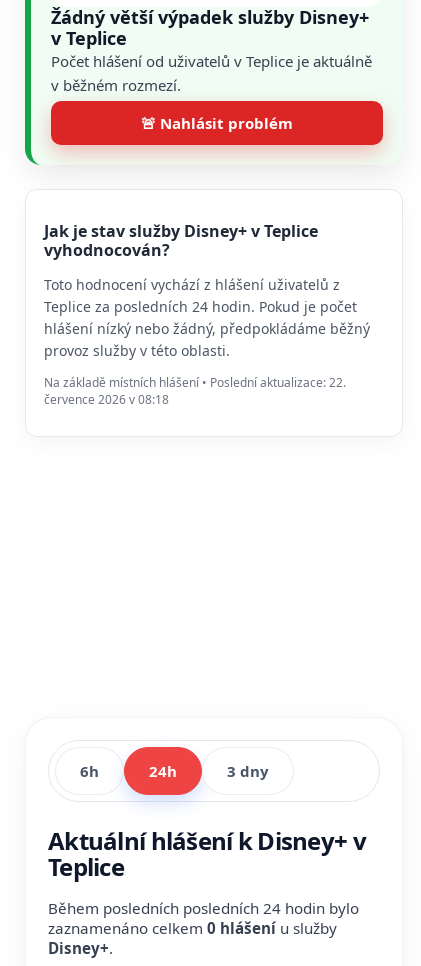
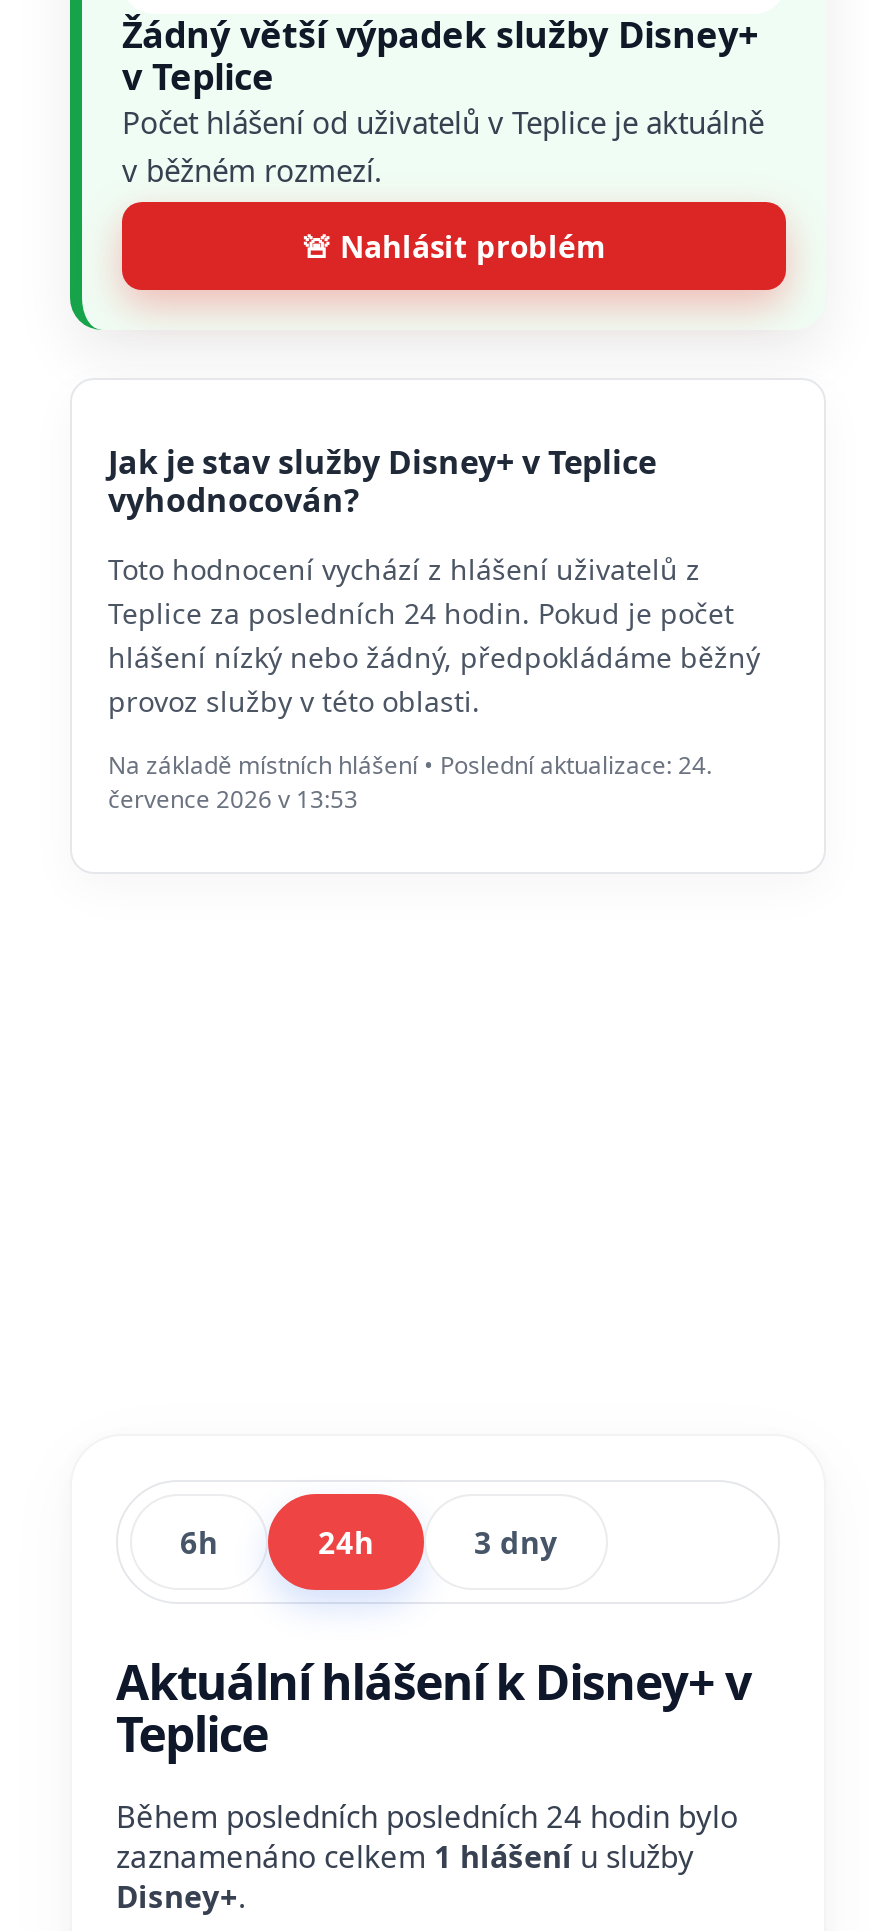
[44,374,346,391] Na základě místních hlášení • Poslední aktualizace: 22. -> [108,748,712,782] Na základě místních hlášení • Poslední aktualizace: 24.
[44,391,169,408] července 2026 v 08:18 -> [108,782,358,816] července 2026 v 13:53
[48,918,337,938] zaznamenáno celkem 0 hlášení u služby -> [116,1836,694,1876] zaznamenáno celkem 1 hlášení u služby

